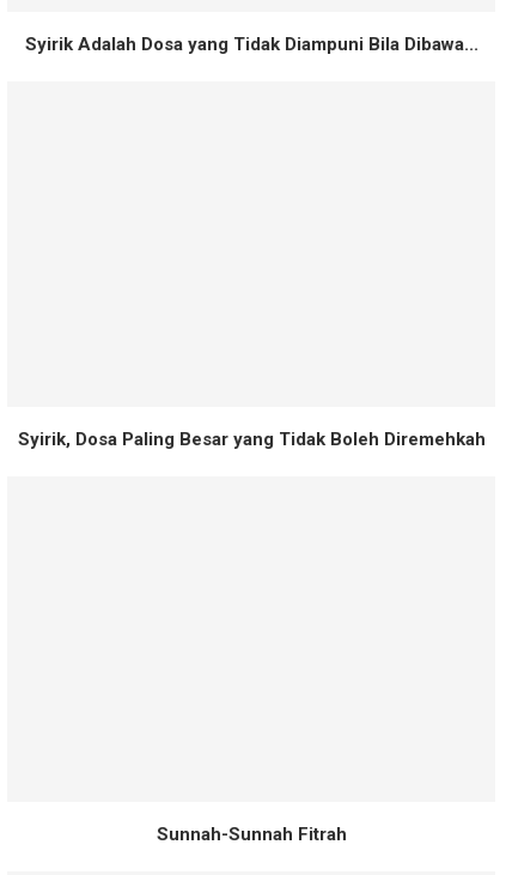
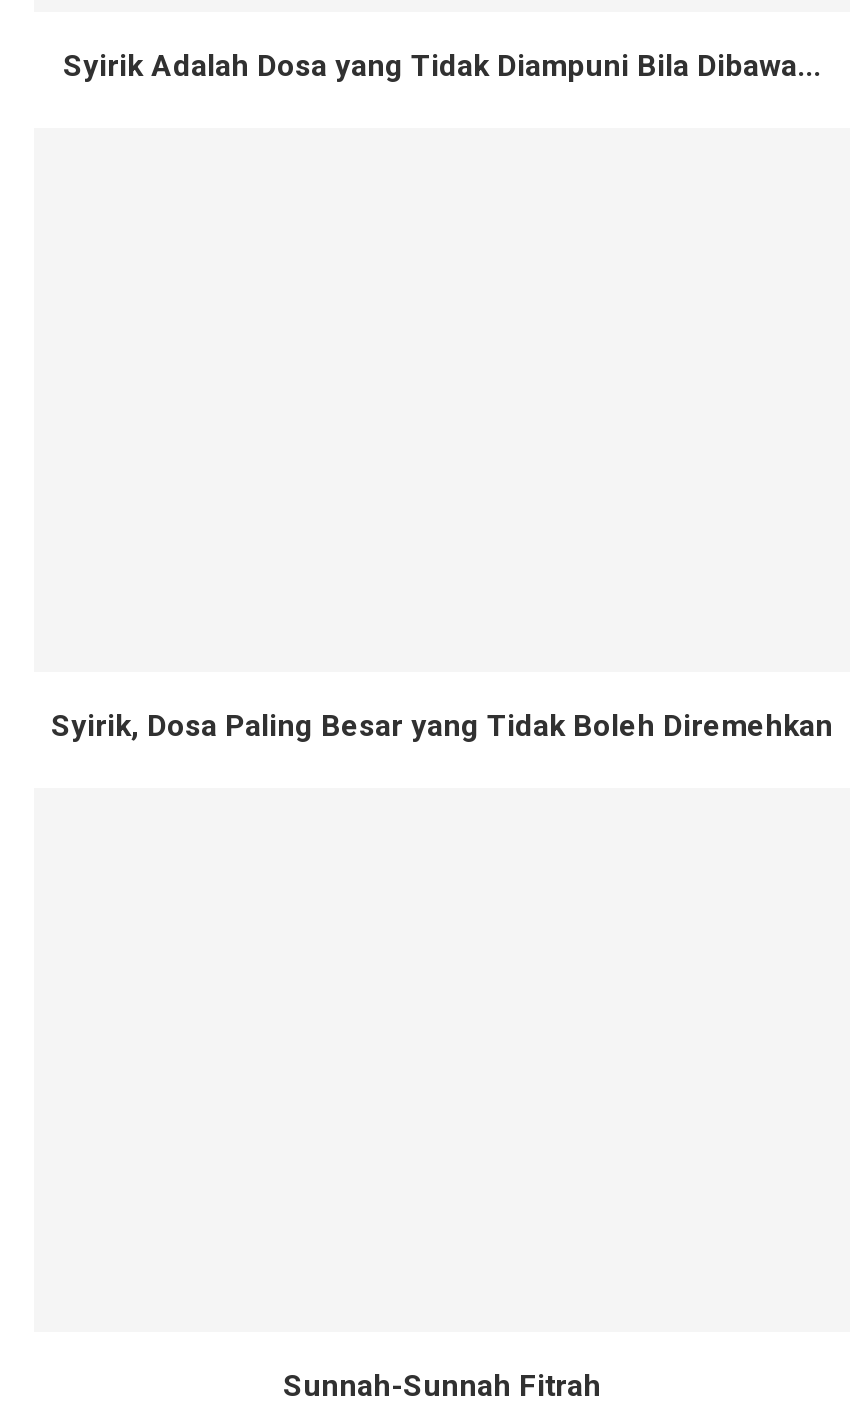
[17,428,485,450] Syirik, Dosa Paling Besar yang Tidak Boleh Diremehkah -> [51,708,833,744] Syirik, Dosa Paling Besar yang Tidak Boleh Diremehkan

